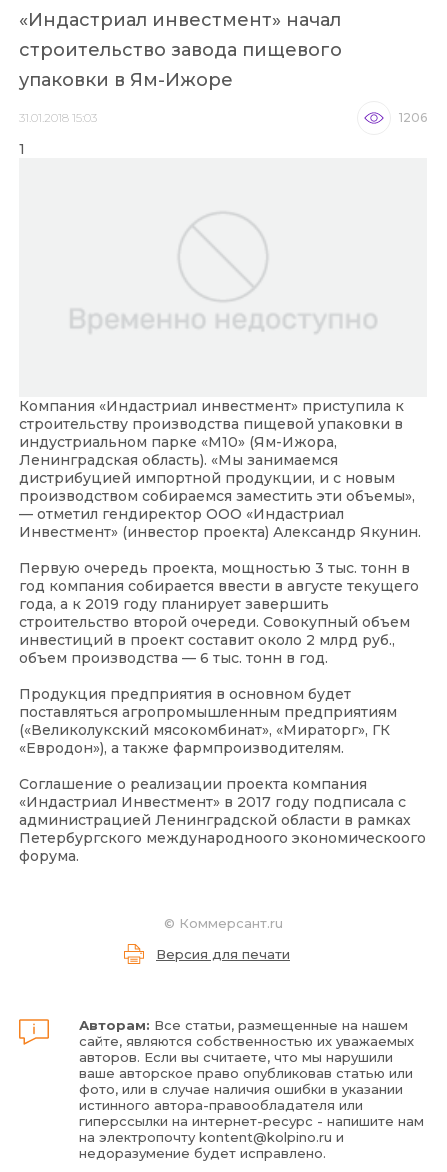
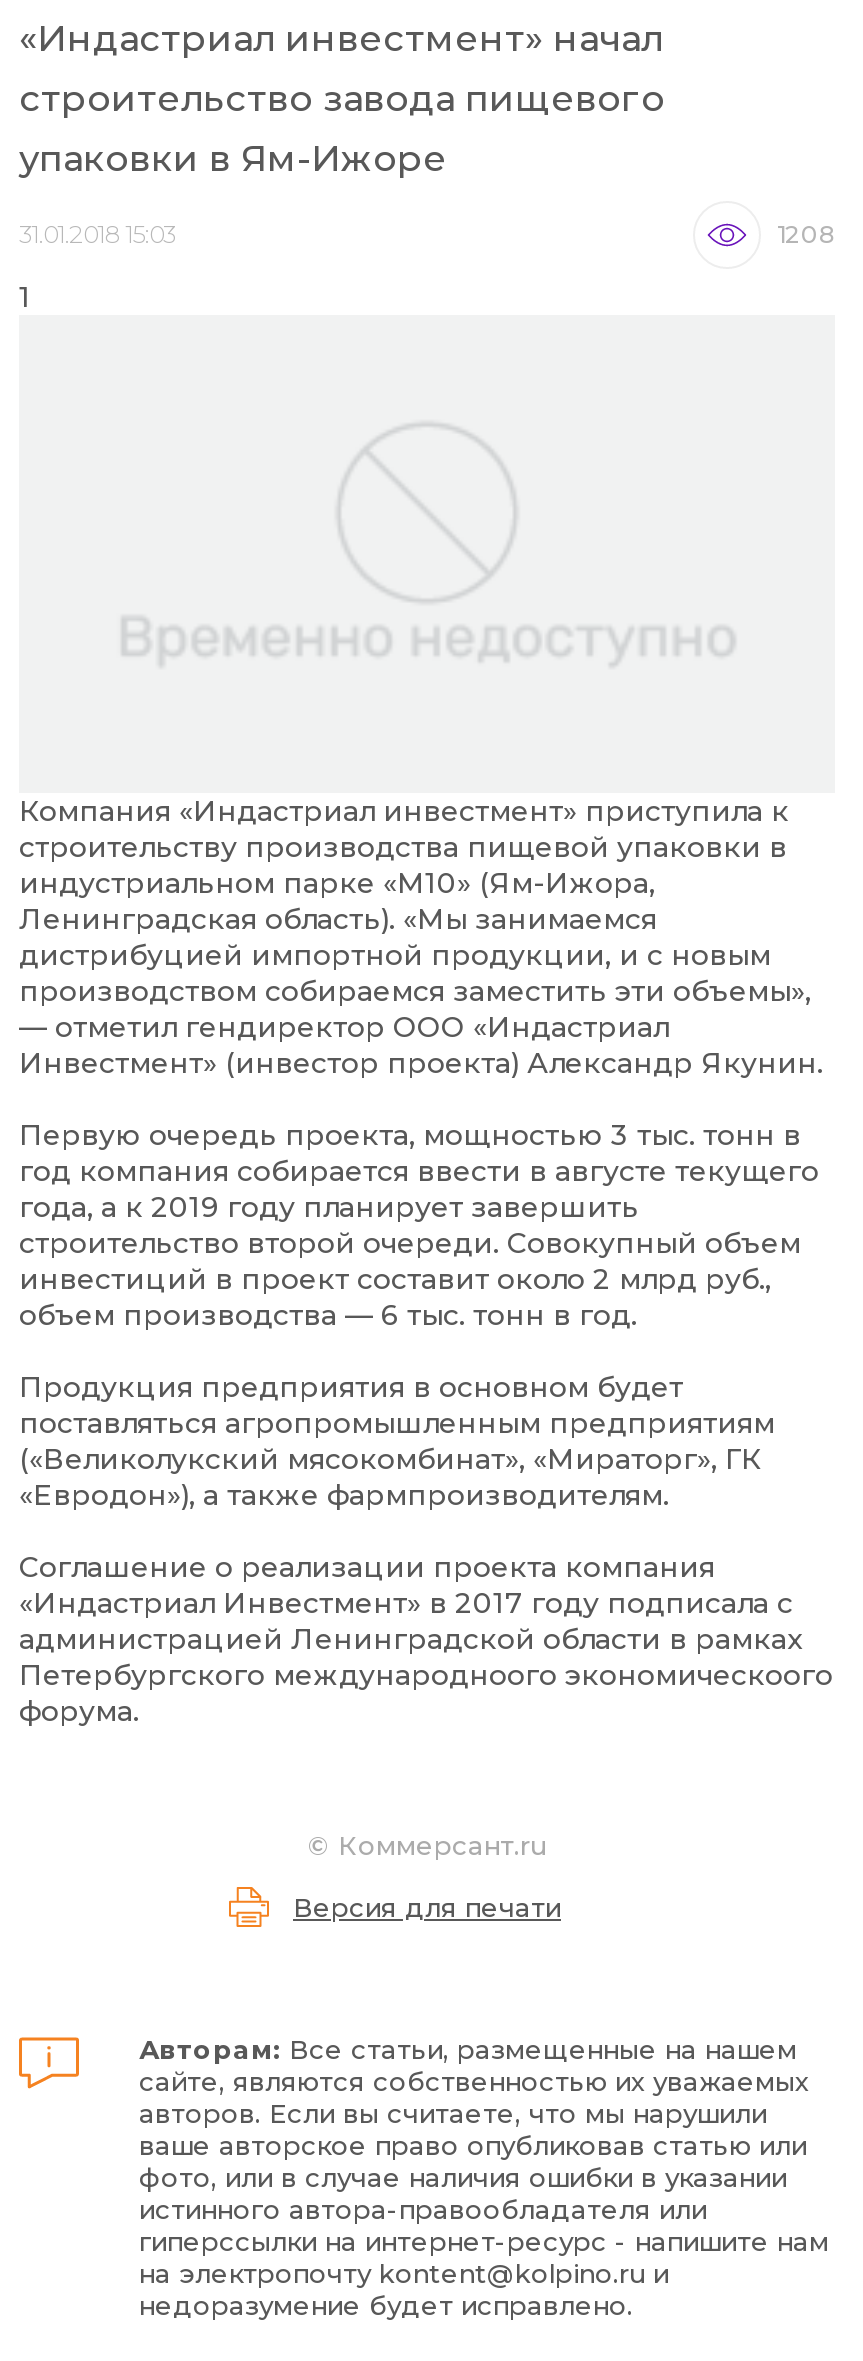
[399,110,427,125] 1206 -> [777,219,835,249] 1208

